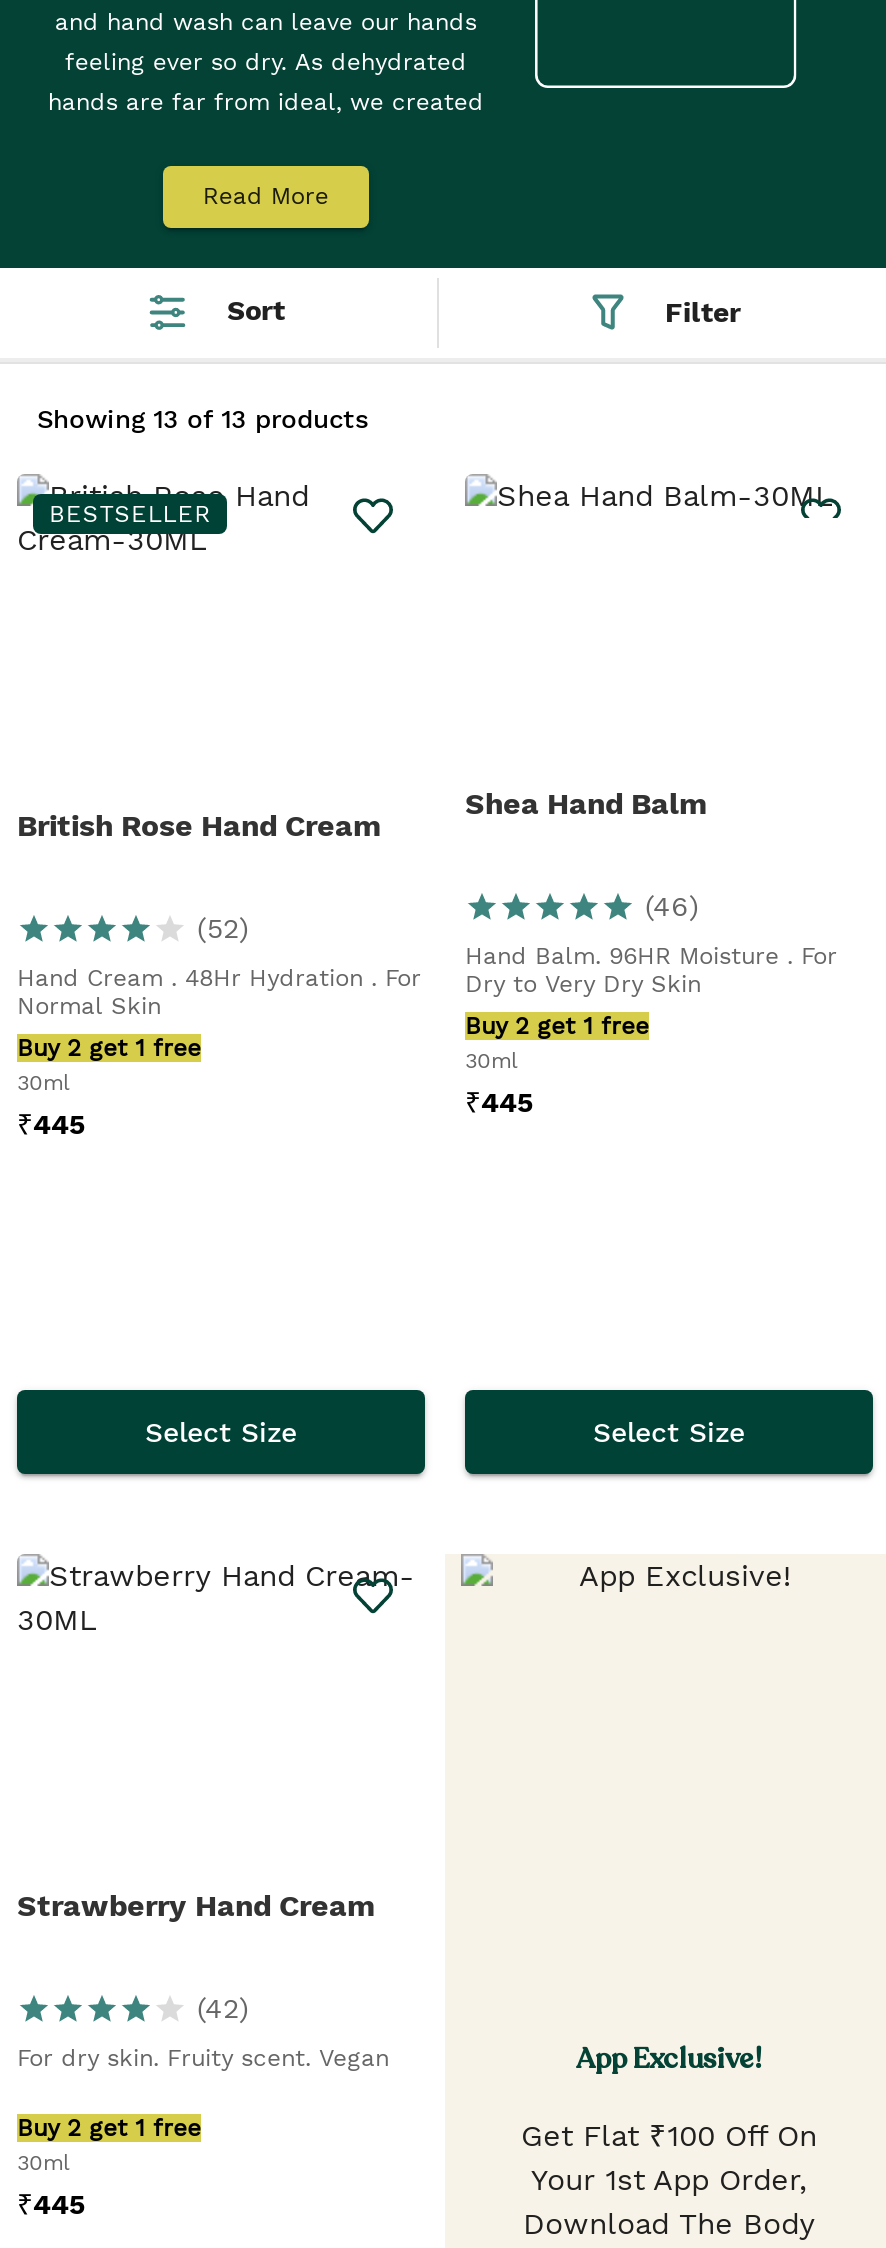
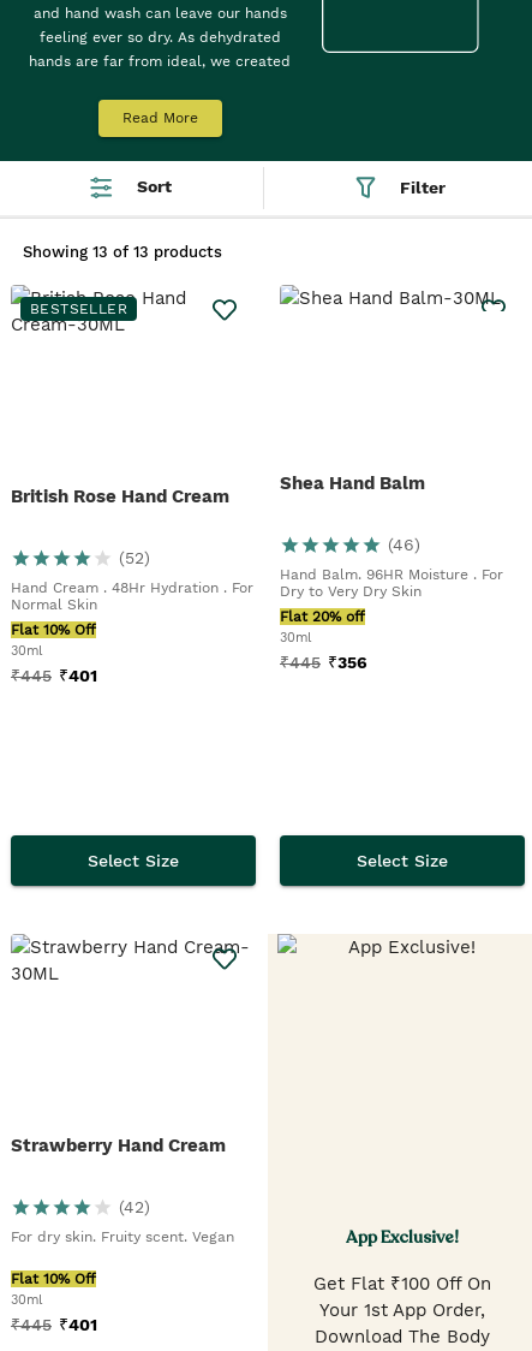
[465,1011,649,1039] Buy 2 get 1 free -> [280,608,365,624] Flat 20% off
[17,1033,201,1061] Buy 2 get 1 free -> [11,621,96,638] Flat 10% Off
[465,1086,533,1118] ₹445 -> [280,653,367,672] ₹445 ₹356
[17,1108,85,1140] ₹445 -> [11,666,97,685] ₹445 ₹401
[17,2113,201,2141] Buy 2 get 1 free -> [11,1270,96,1287] Flat 10% Off
[17,2188,85,2220] ₹445 -> [11,1315,97,1334] ₹445 ₹401

